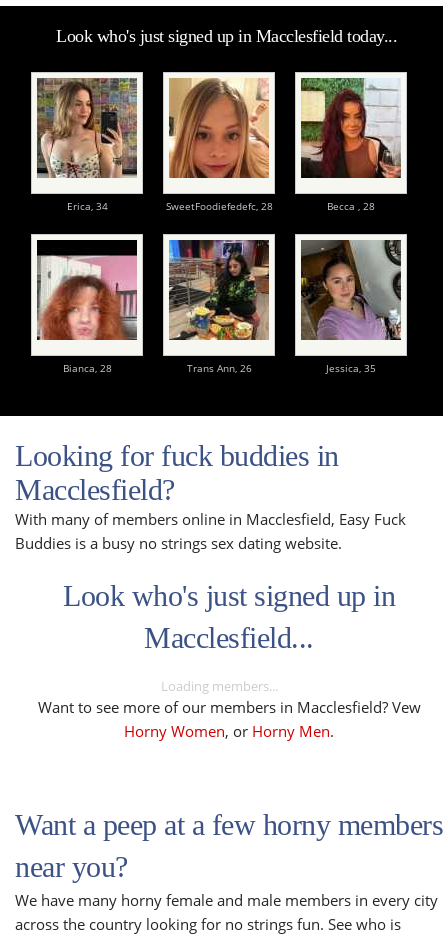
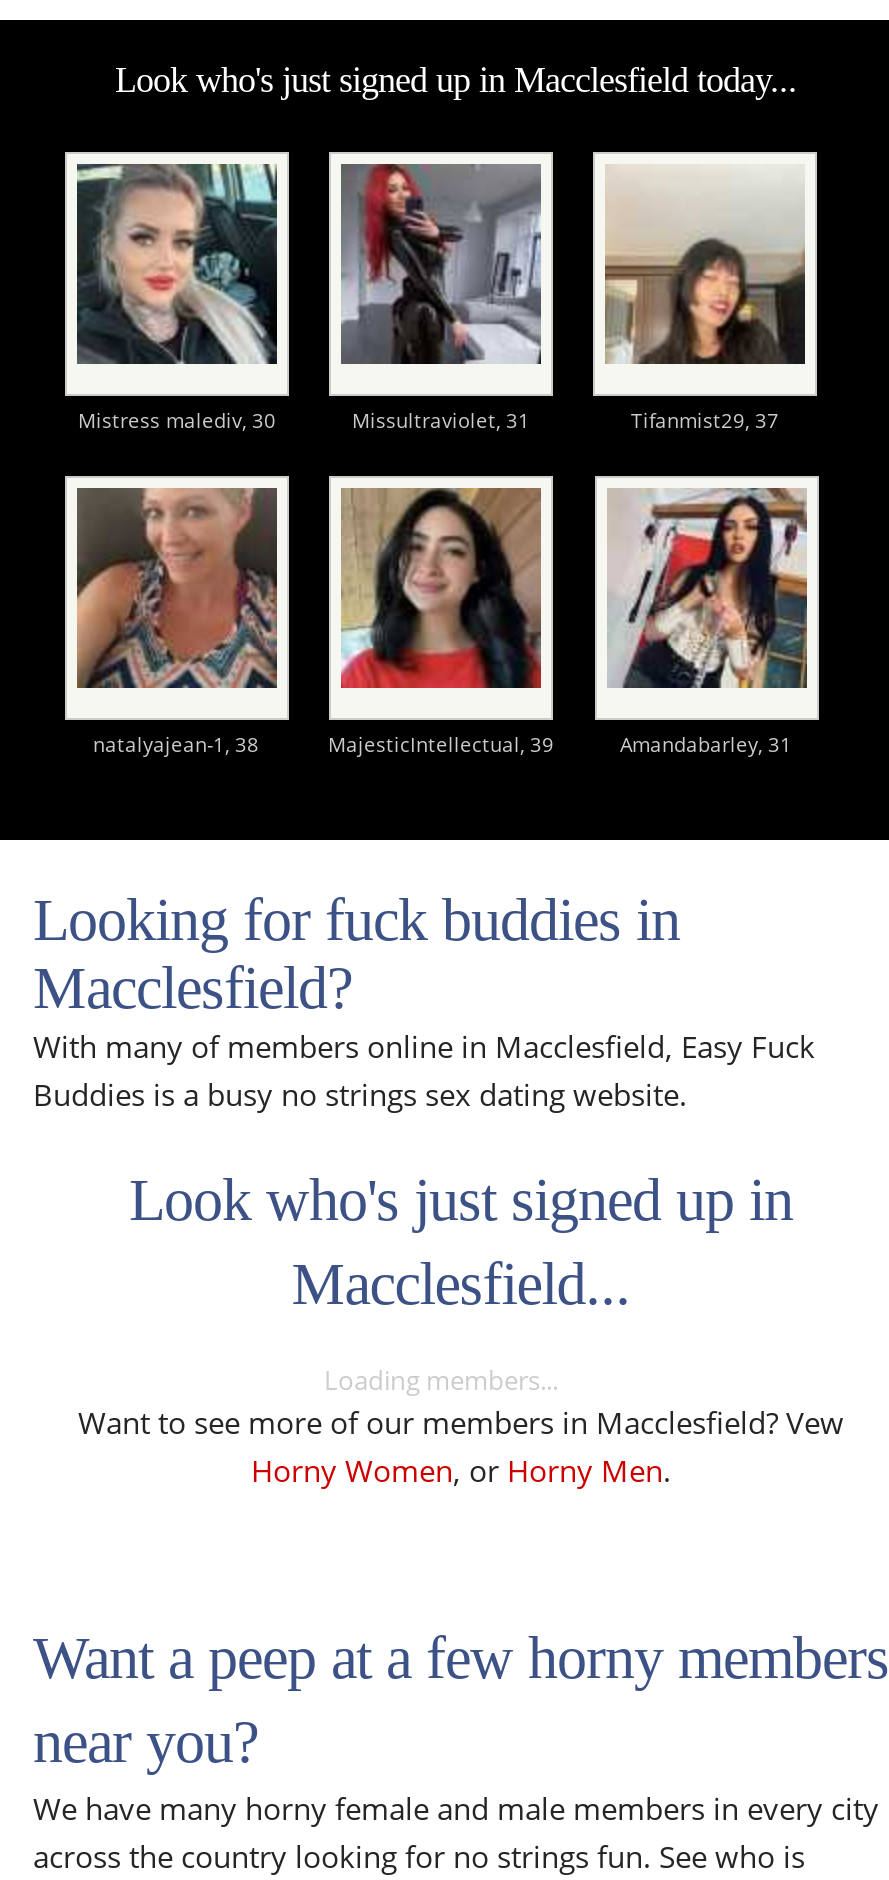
[37,78,138,178] [image] -> [77,164,279,366] [image]
[66,77,402,213] [image] | Erica, 34 | SweetFoodiefedefc, 28 | Becca , 28 -> [78,164,807,434] [image] | Mistress malediv, 30 | Missultraviolet, 31 | Tifanmist29, 37
[168,78,270,179] [image] -> [339,162,543,366] [image]
[36,239,376,375] [image] | Bianca, 28 | Trans Ann, 26 | Jessica, 35 -> [77,486,792,758] [image] | natalyajean-1, 38 | MajesticIntellectual, 39 | Amandabarley, 31
[168,239,270,341] [image] -> [339,486,541,690] [image]
[300,239,402,341] [image] -> [605,488,809,690] [image]

